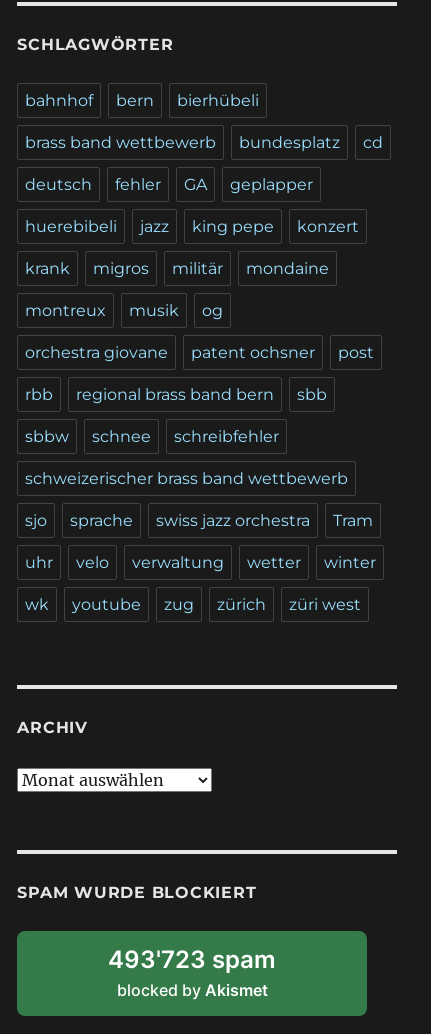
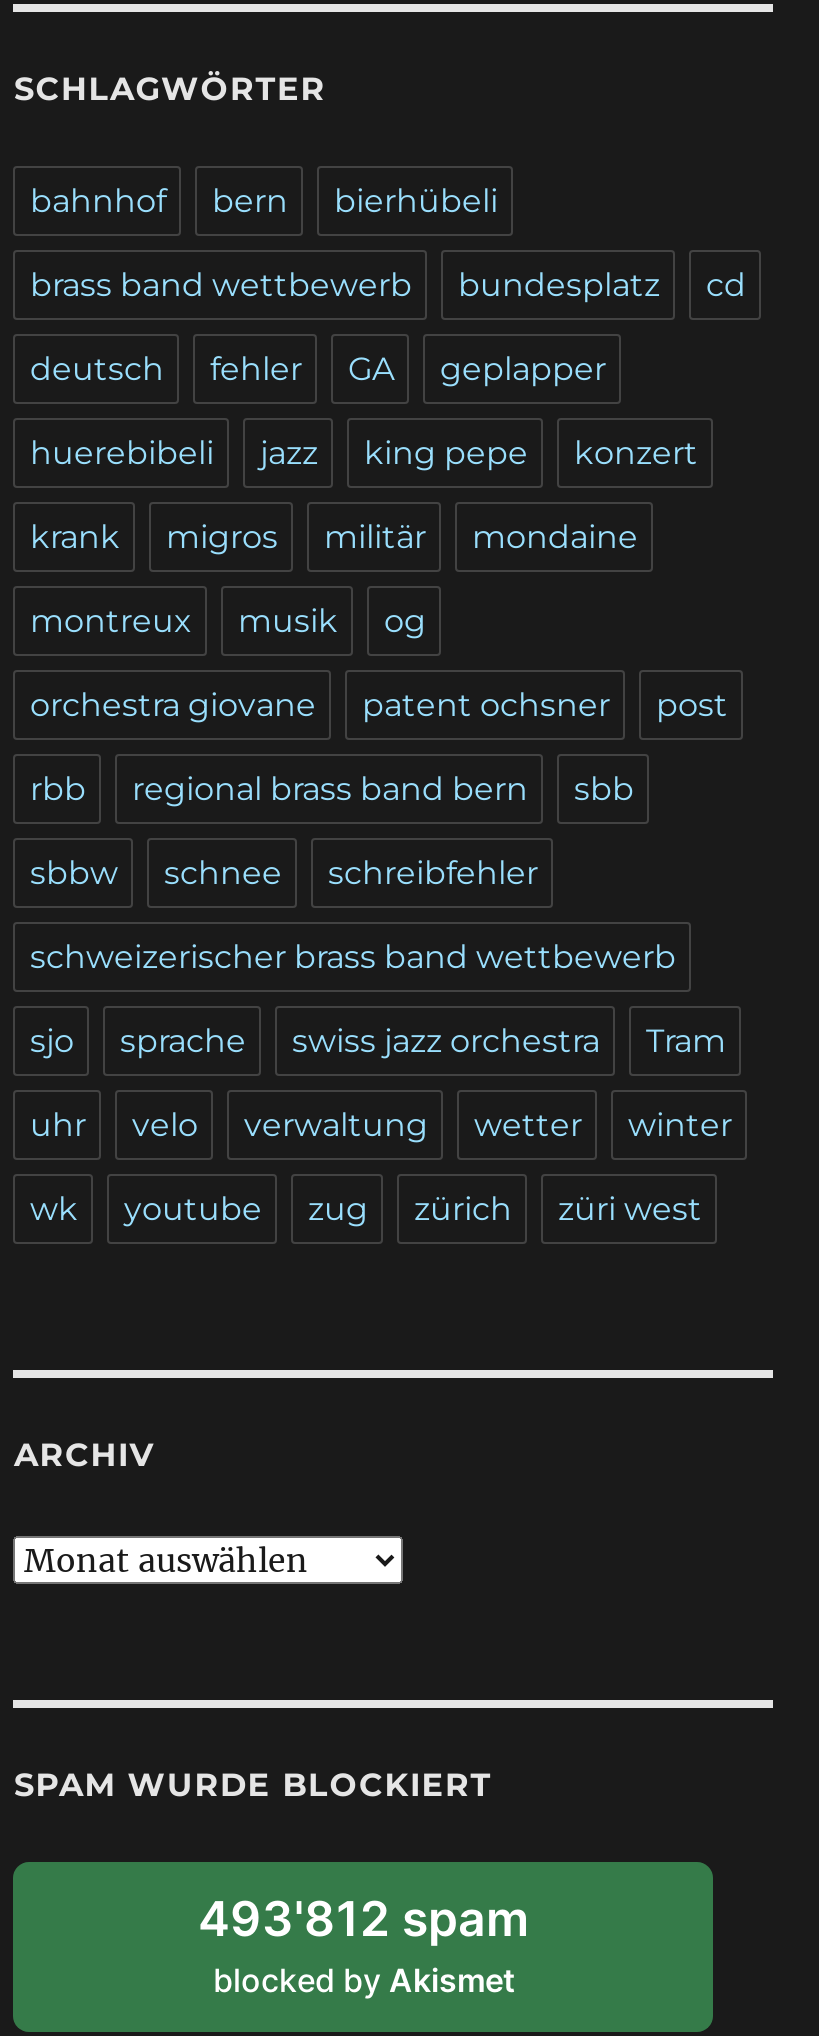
[108,945,276,974] 493'723 spam -> [198,1890,530,1948] 493'812 spam

